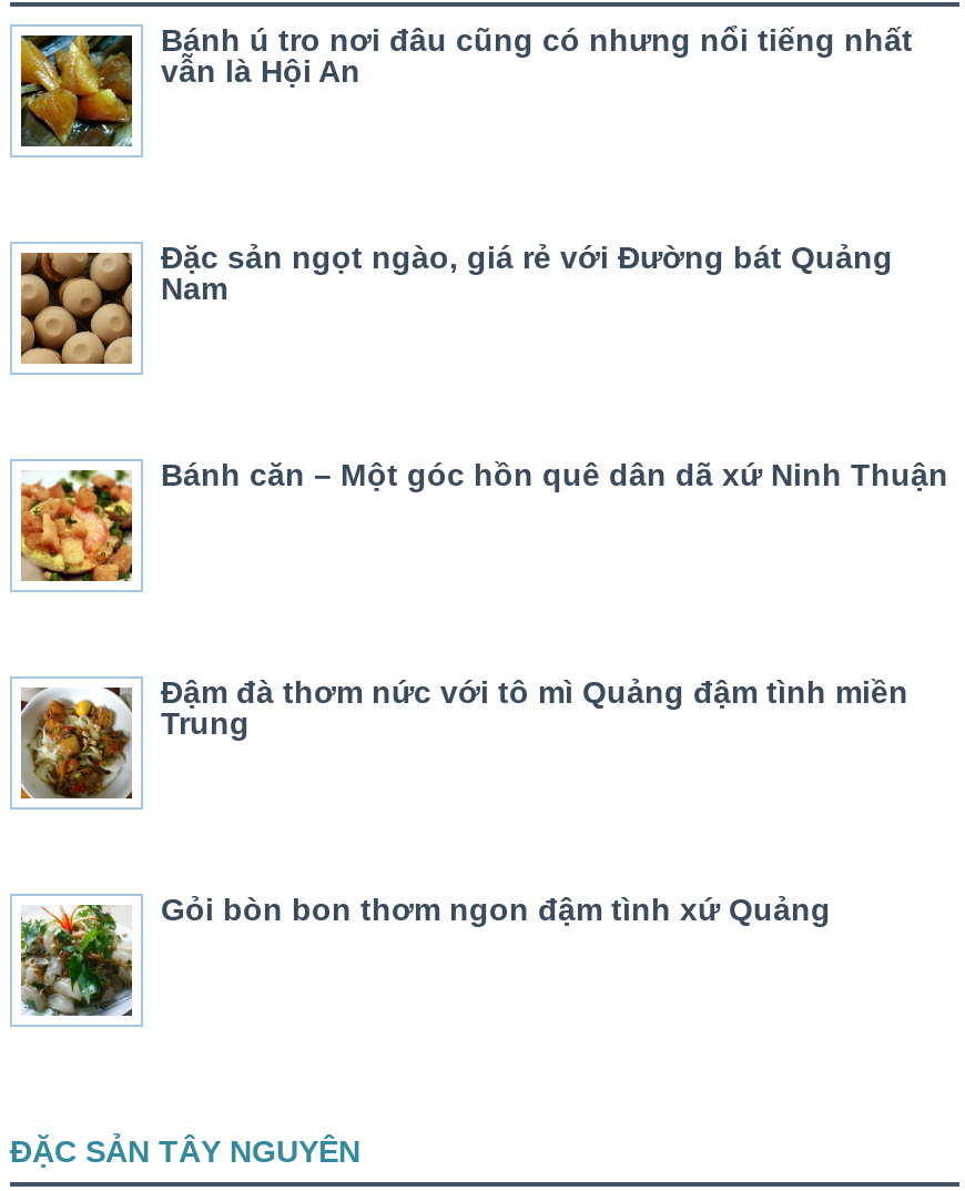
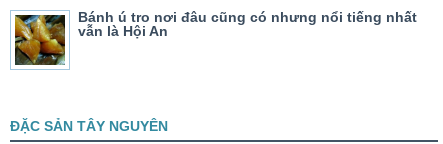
[10,239,893,366] [image] | Đặc sản ngọt ngào, giá rẻ với Đường bát Quảng | Nam -> none
[19,456,948,583] [image] | Bánh căn – Một góc hồn quê dân dã xứ Ninh Thuận -> none
[19,674,908,801] [image] | Đậm đà thơm nức với tô mì Quảng đậm tình miền | Trung -> none
[19,891,831,1016] [image] | Gỏi bòn bon thơm ngon đậm tình xứ Quảng -> none

